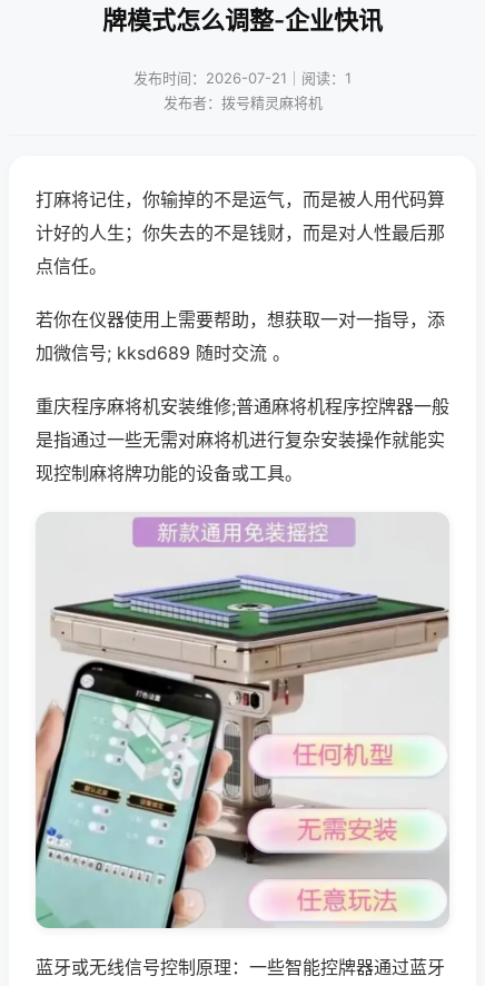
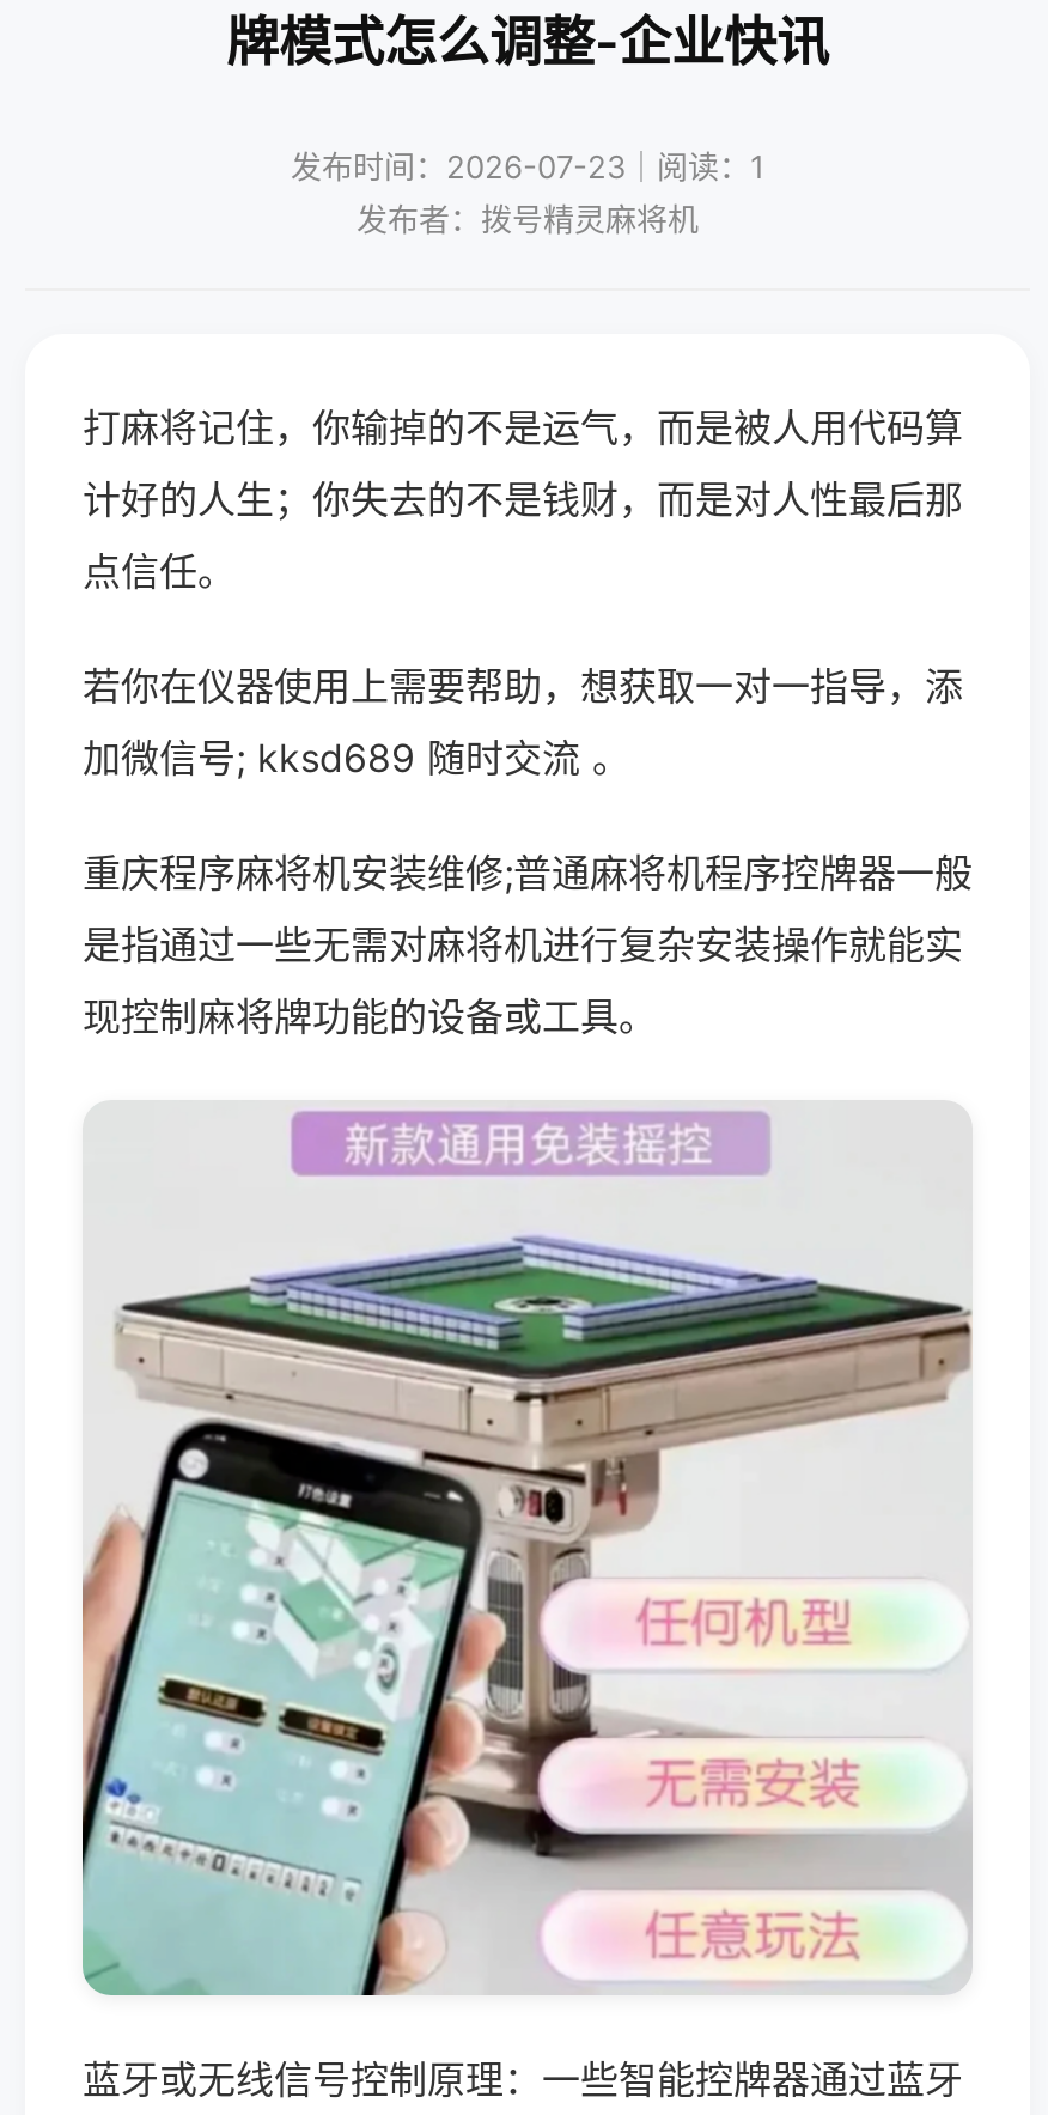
[133,69,352,87] 发布时间：2026-07-21｜阅读：1 -> [291,147,764,186] 发布时间：2026-07-23｜阅读：1

